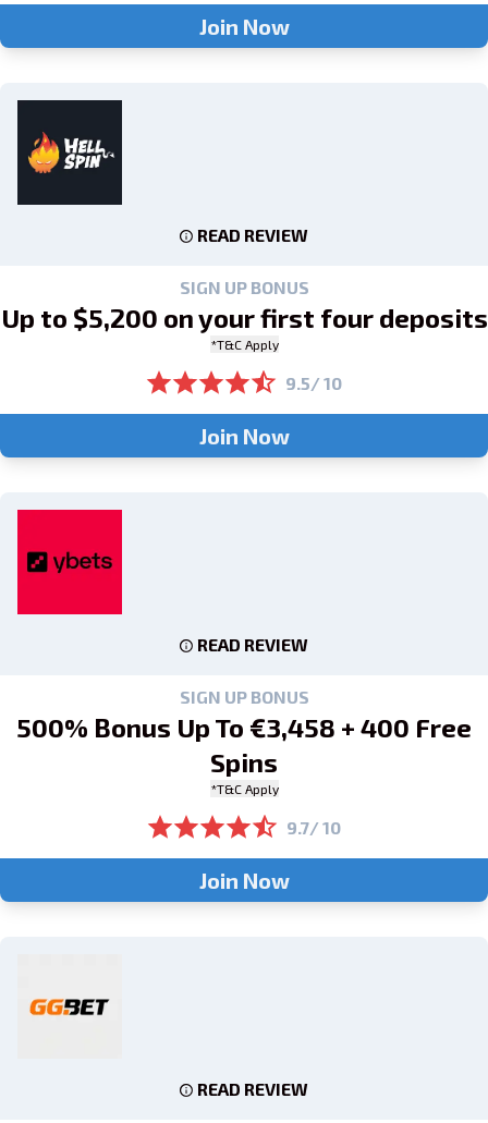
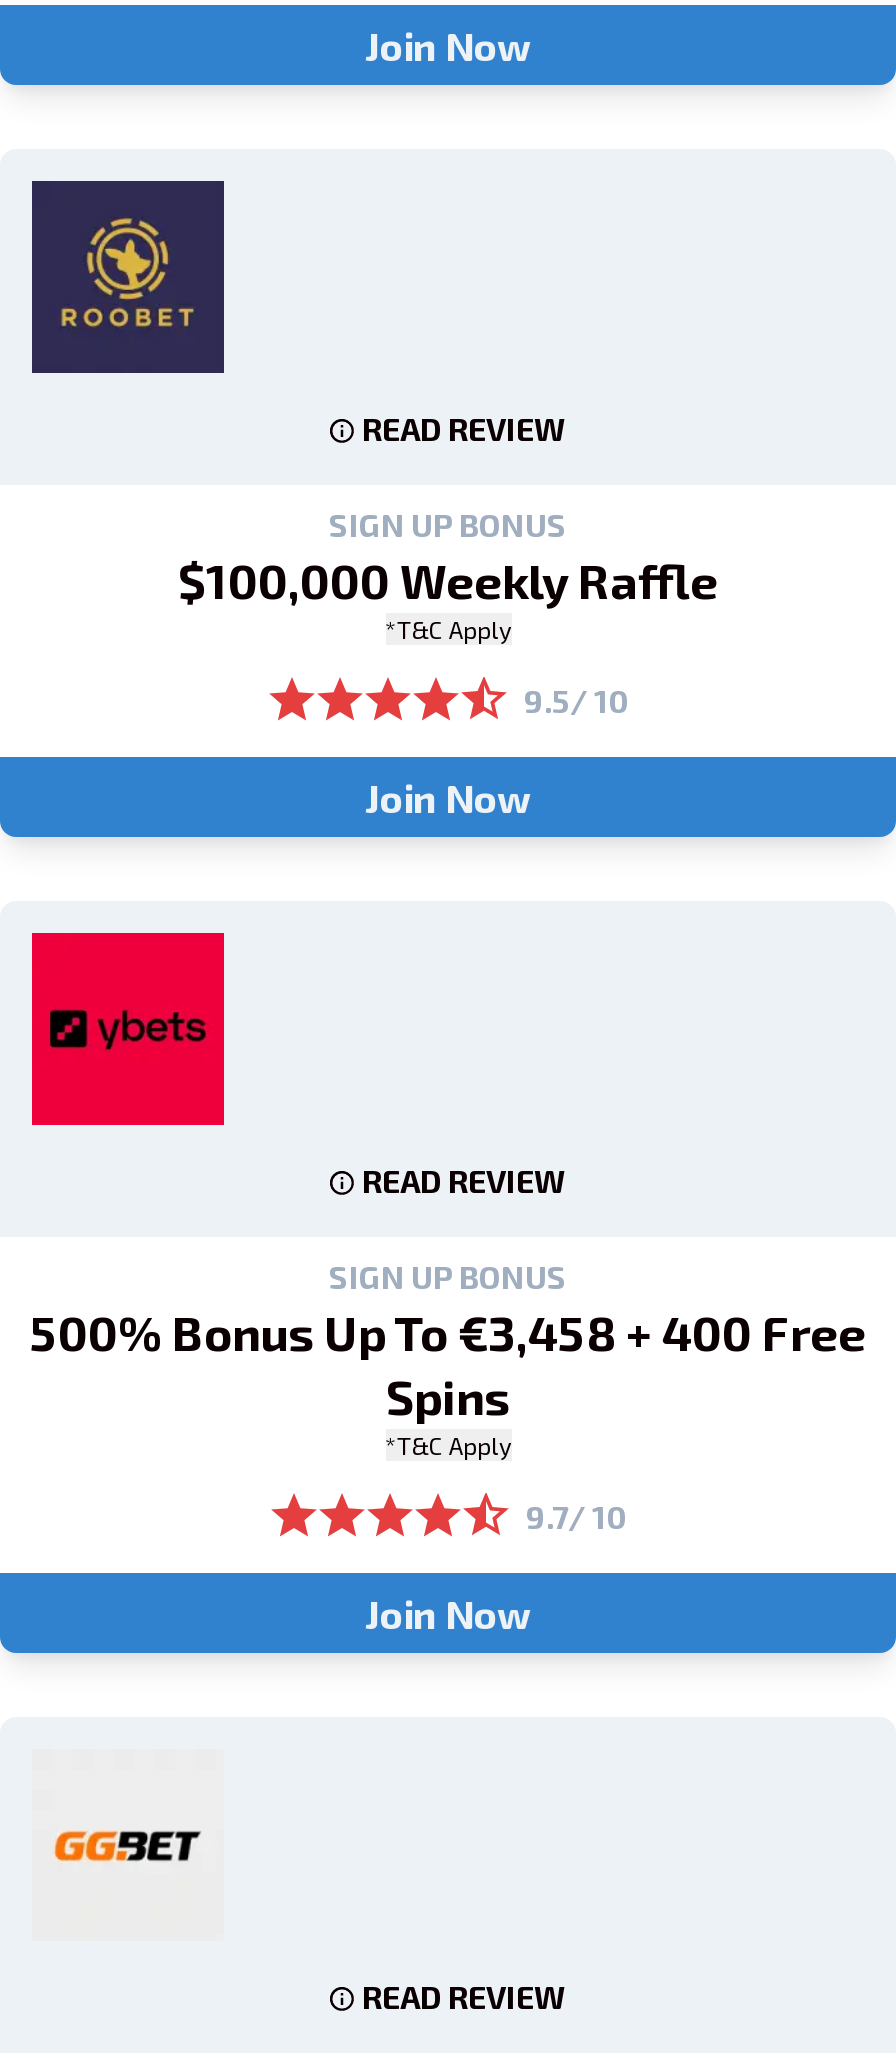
[17,100,122,205] [image] -> [32,181,224,373] [image]
[1,302,487,333] Up to $5,200 on your first four deposits -> [178,551,718,609] $100,000 Weekly Raffle

